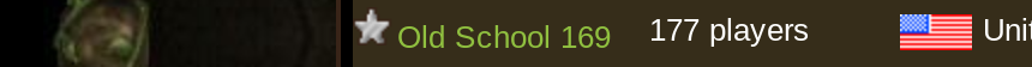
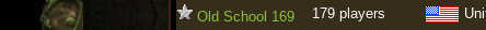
[397,12,810,55] Old School 169 177 players -> [196,5,385,25] Old School 169 179 players

